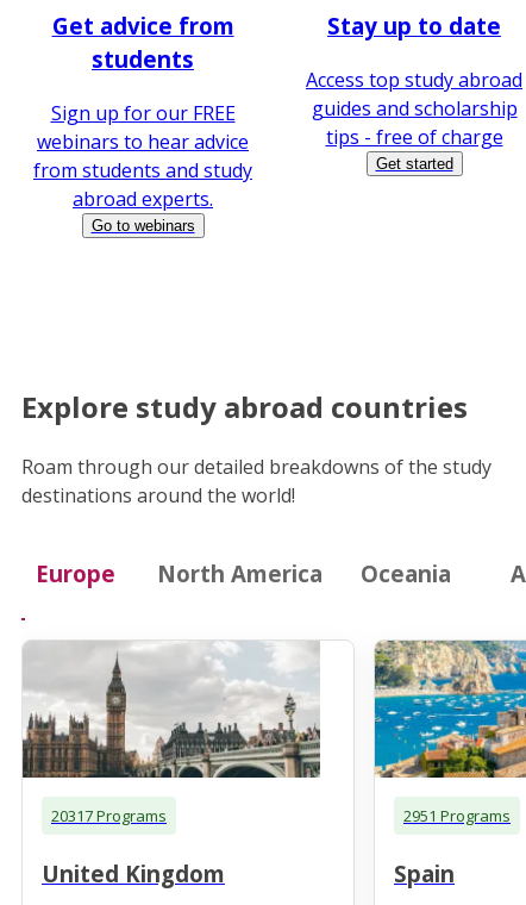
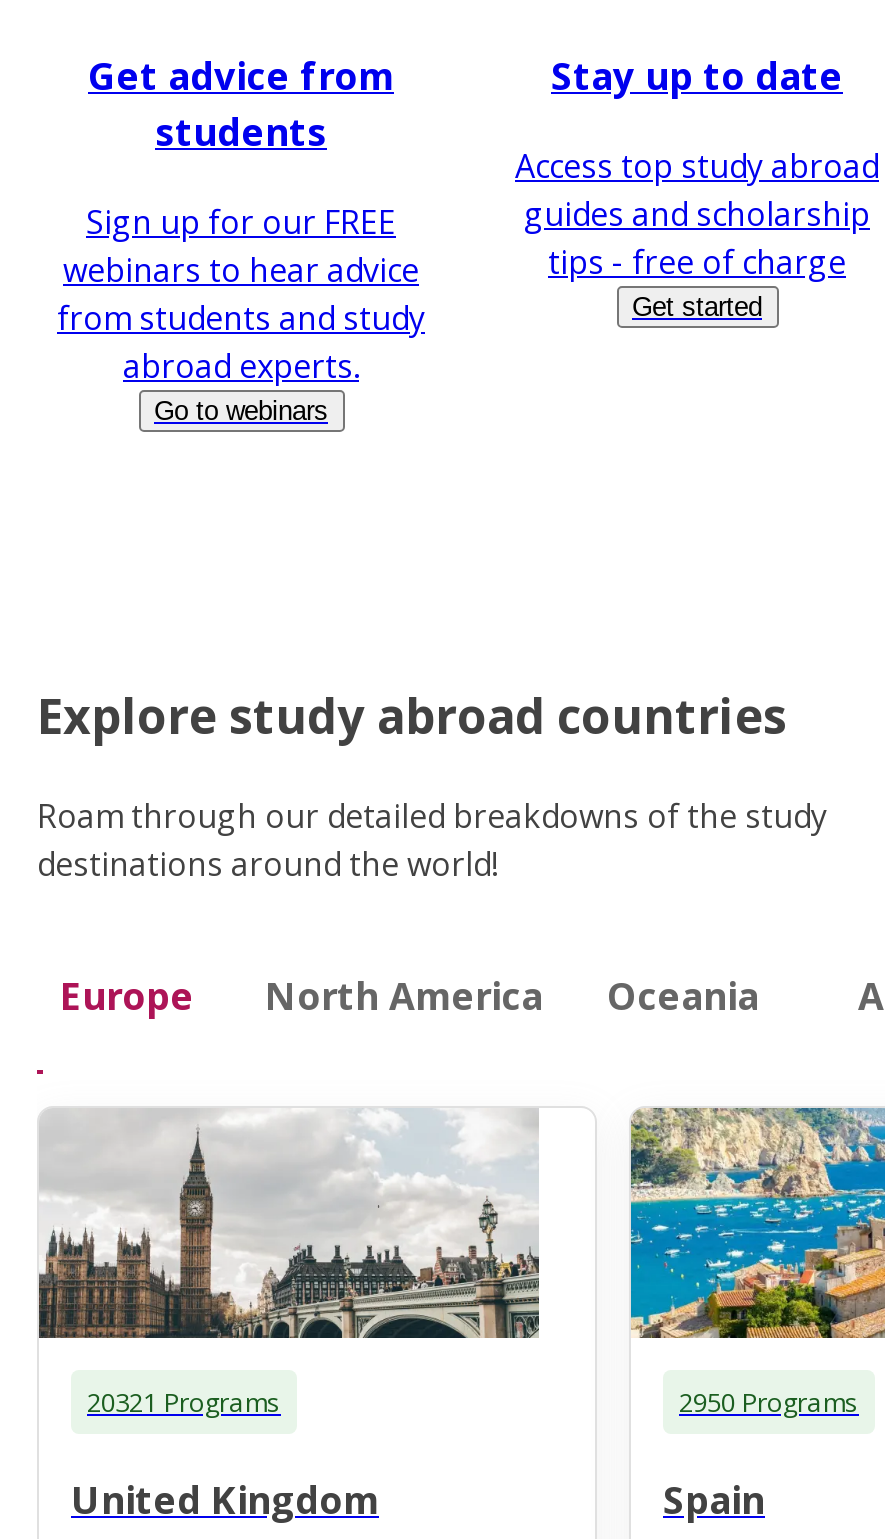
[51,804,167,826] 20317 Programs -> [87,1383,281,1419] 20321 Programs
[403,804,511,826] 2951 Programs -> [679,1383,859,1419] 2950 Programs

